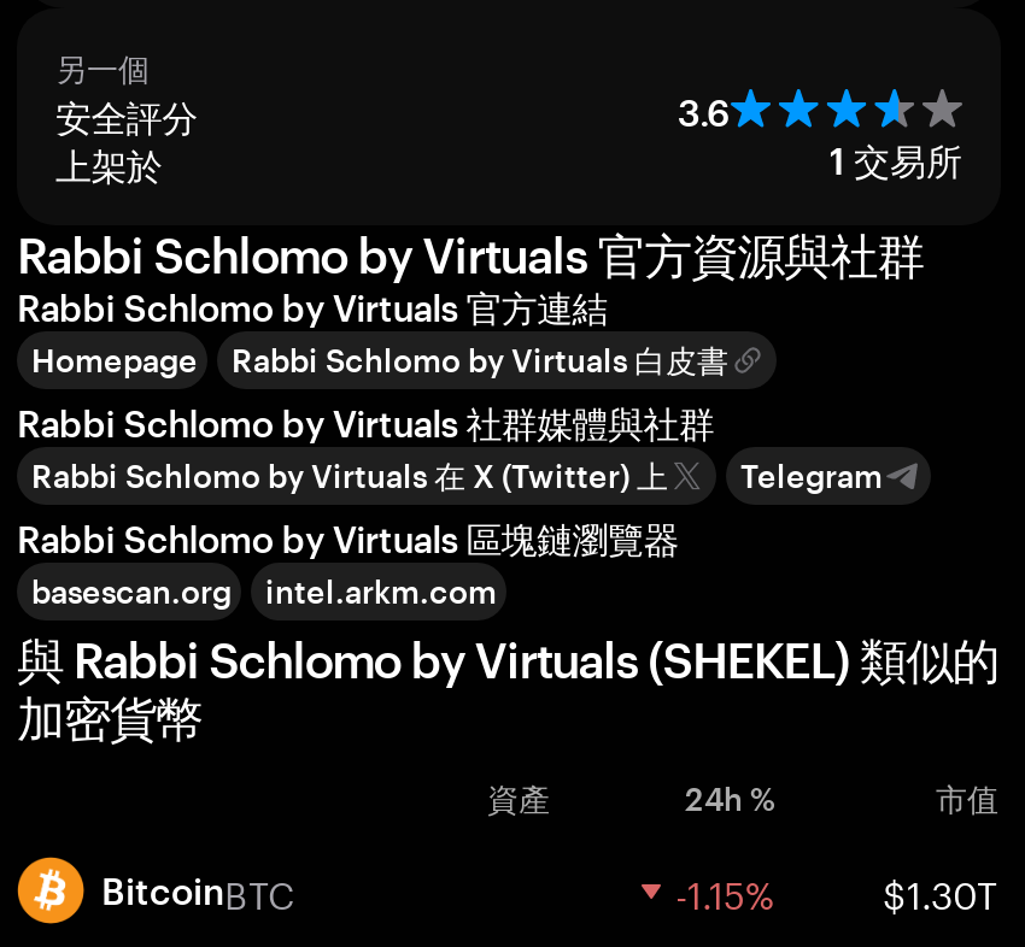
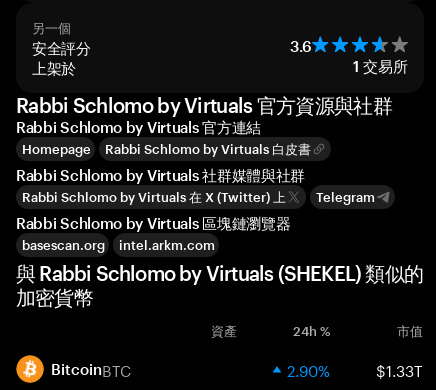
[675,860,998,918] -1.15% | $1.30T -> [287,357,423,381] 2.90% | $1.33T

